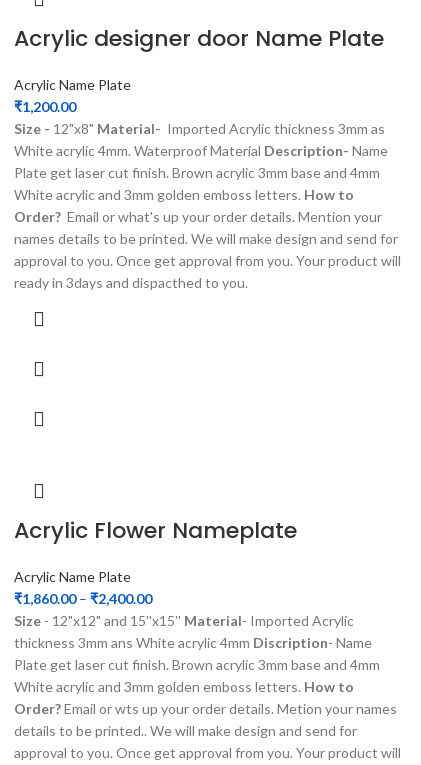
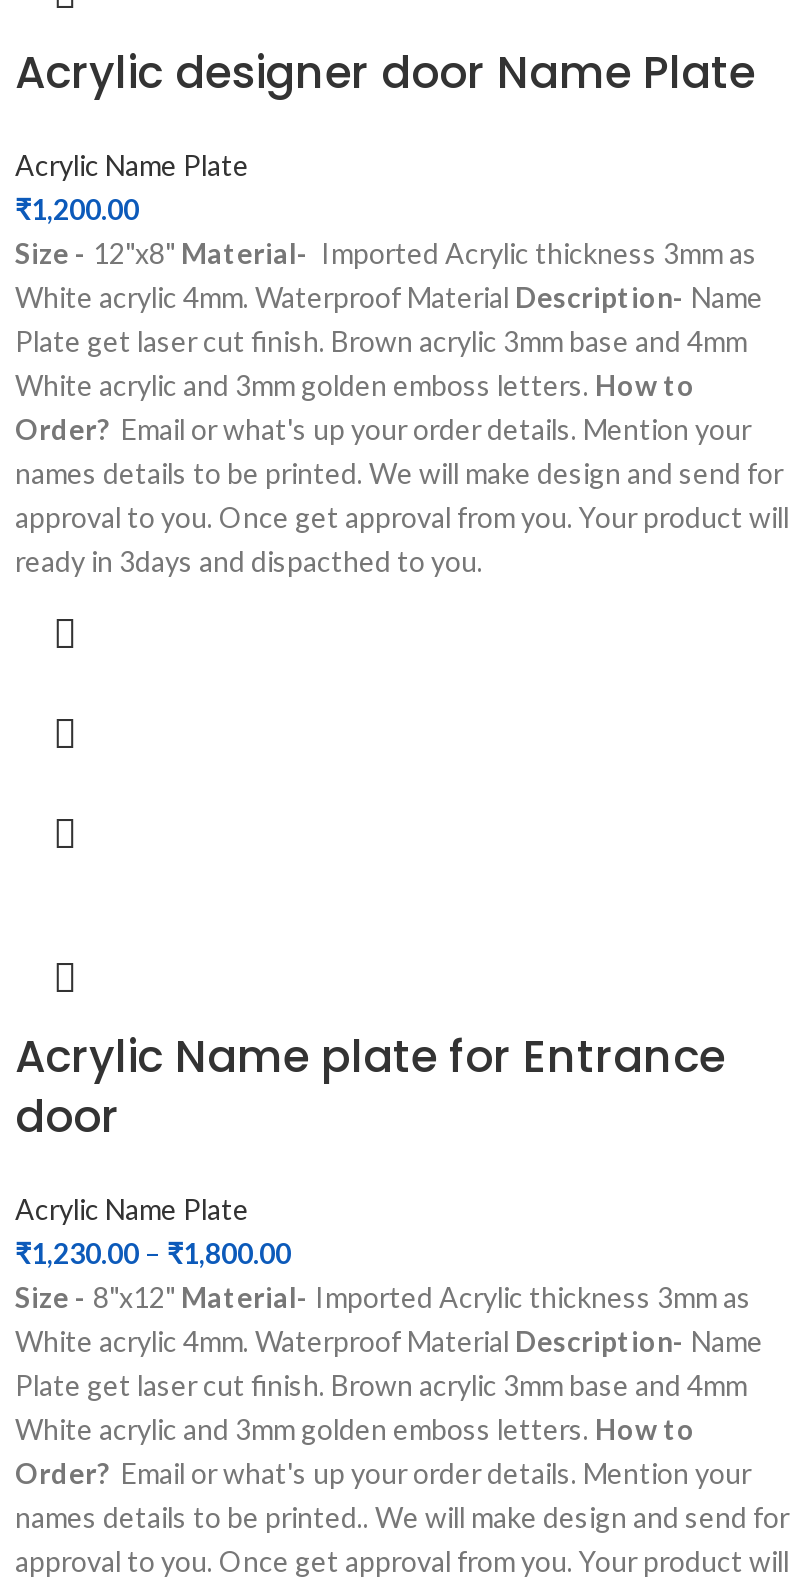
[14,515,297,546] Acrylic Flower Nameplate -> [15,1027,725,1149] Acrylic Name plate for Entrance | door
[14,590,372,651] ₹1,860.00 – ₹2,400.00 | Size - 12"x12" and 15''x15'' Material - Imported Acrylic | thickness 3mm ans White acrylic 4mm Discription - Name -> [15,1237,763,1359] ₹1,230.00 – ₹1,800.00 | Size - 8"x12" Material- Imported Acrylic thickness 3mm as | White acrylic 4mm. Waterproof Material Description- Name
[14,700,397,739] Order? Email or wts up your order details. Metion your names | details to be printed.. We will make design and send for -> [15,1457,789,1535] Order? Email or what's up your order details. Mention your | names details to be printed.. We will make design and send for

